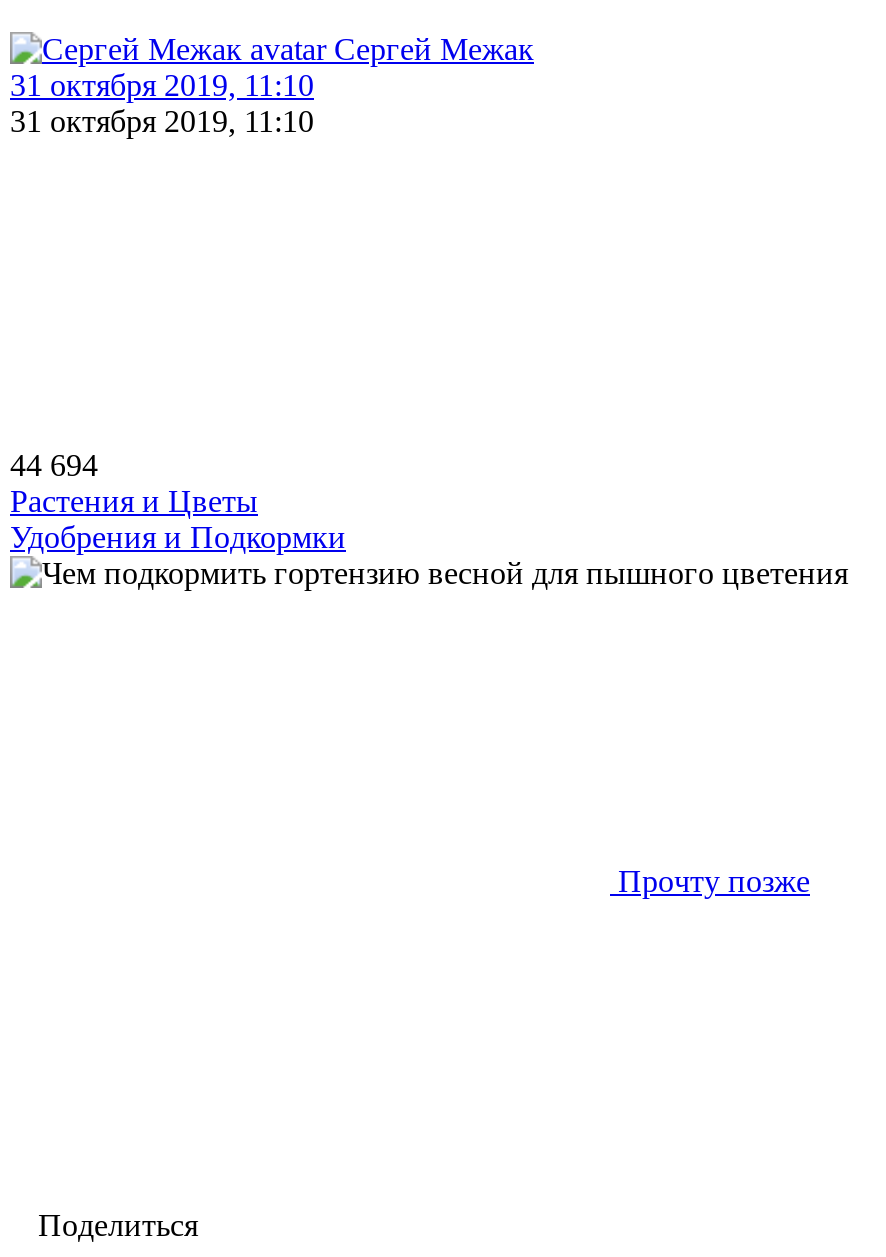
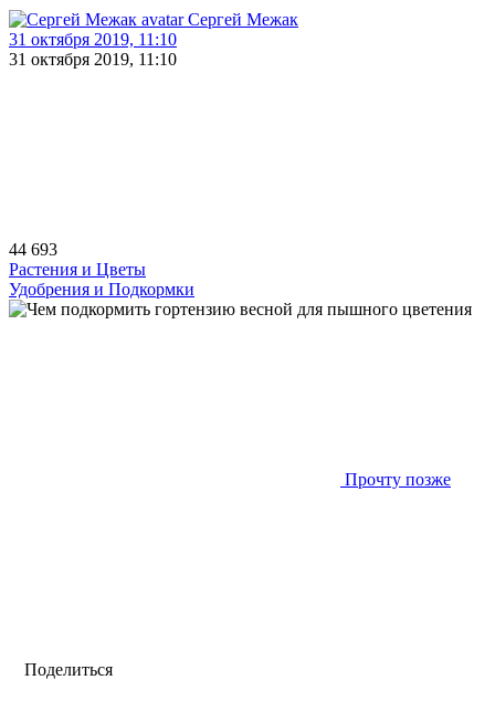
[10,448,98,482] 44 694 -> [9,240,57,259] 44 693

